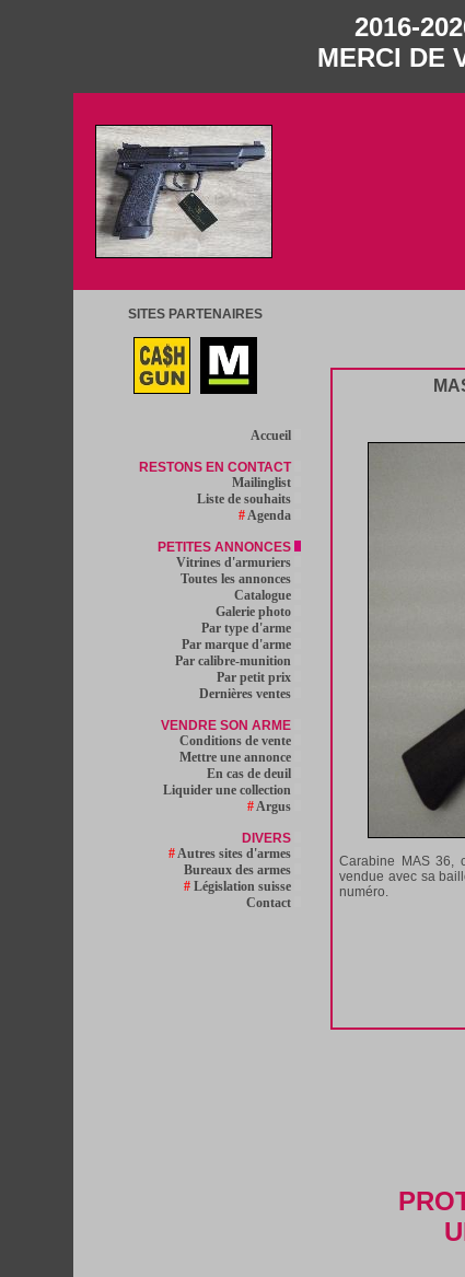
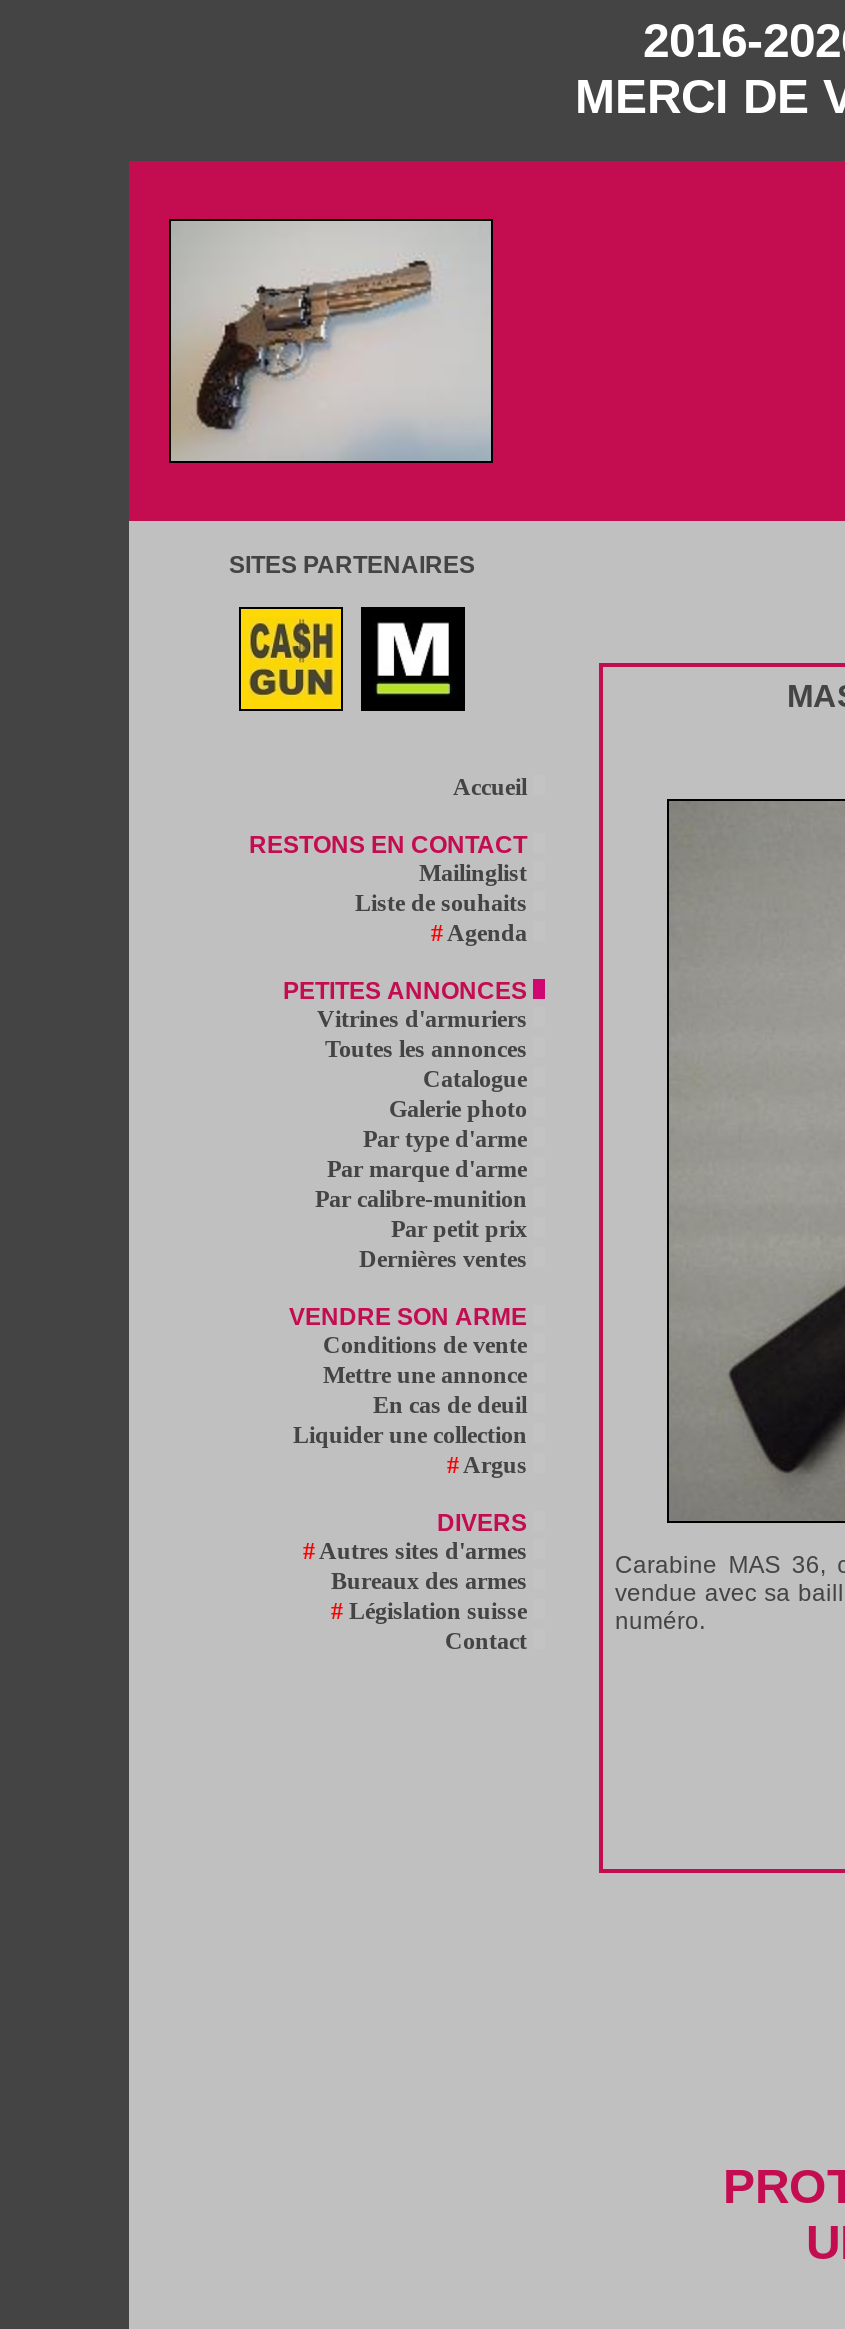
[96,129,270,257] [image] -> [171,229,489,461] [image]

